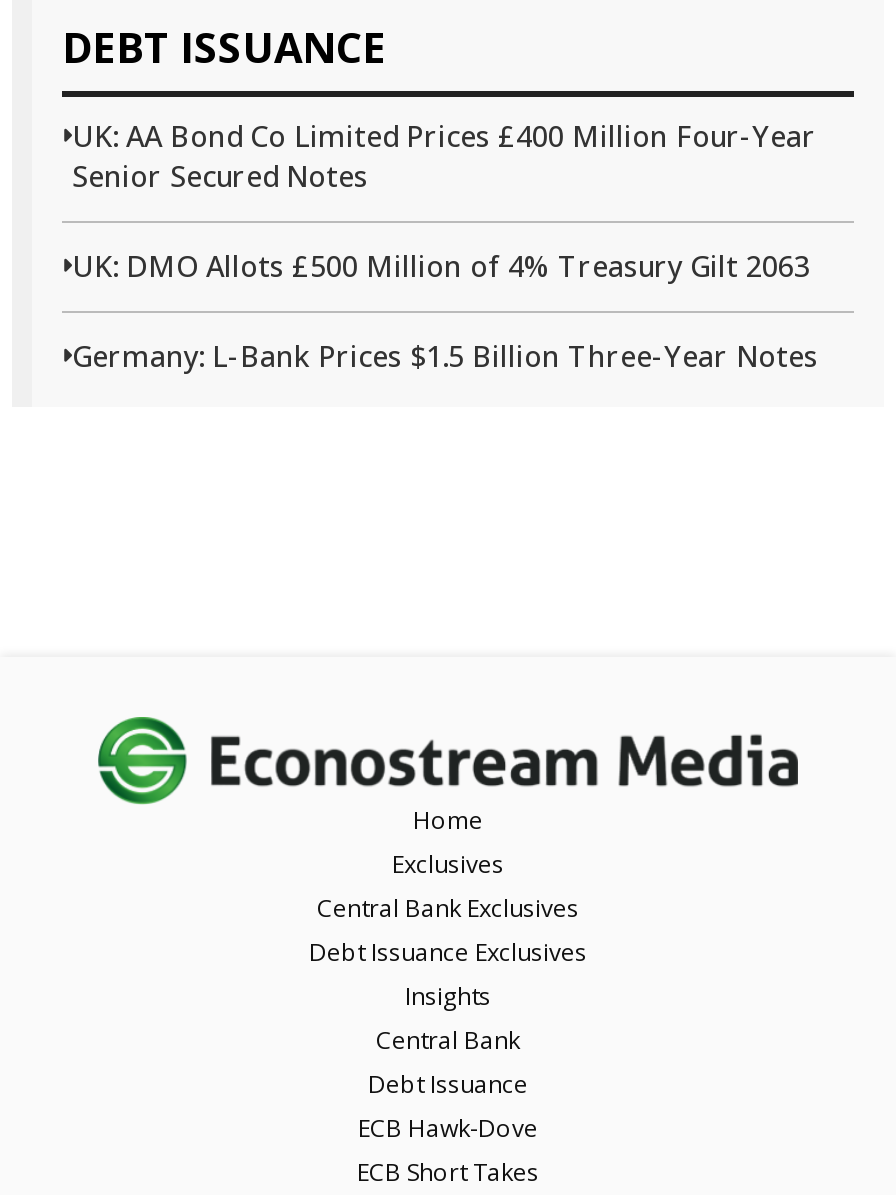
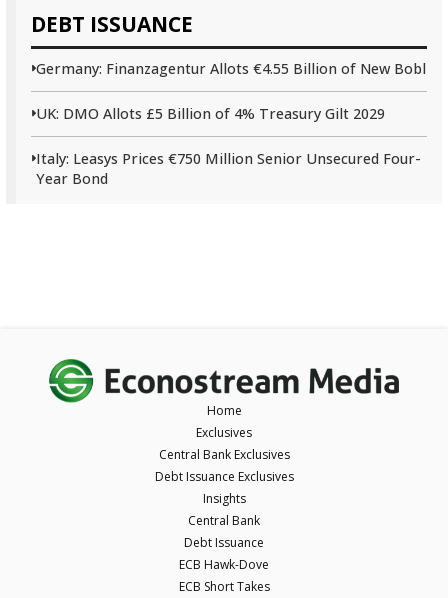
[72,118,816,196] UK: AA Bond Co Limited Prices £400 Million Four-Year | Senior Secured Notes -> [36,59,426,78] Germany: Finanzagentur Allots €4.55 Billion of New Bobl
[72,248,810,286] UK: DMO Allots £500 Million of 4% Treasury Gilt 2063 -> [36,104,385,123] UK: DMO Allots £5 Billion of 4% Treasury Gilt 2029
[72,338,818,376] Germany: L-Bank Prices $1.5 Billion Three-Year Notes -> [36,149,421,188] Italy: Leasys Prices €750 Million Senior Unsecured Four- | Year Bond

